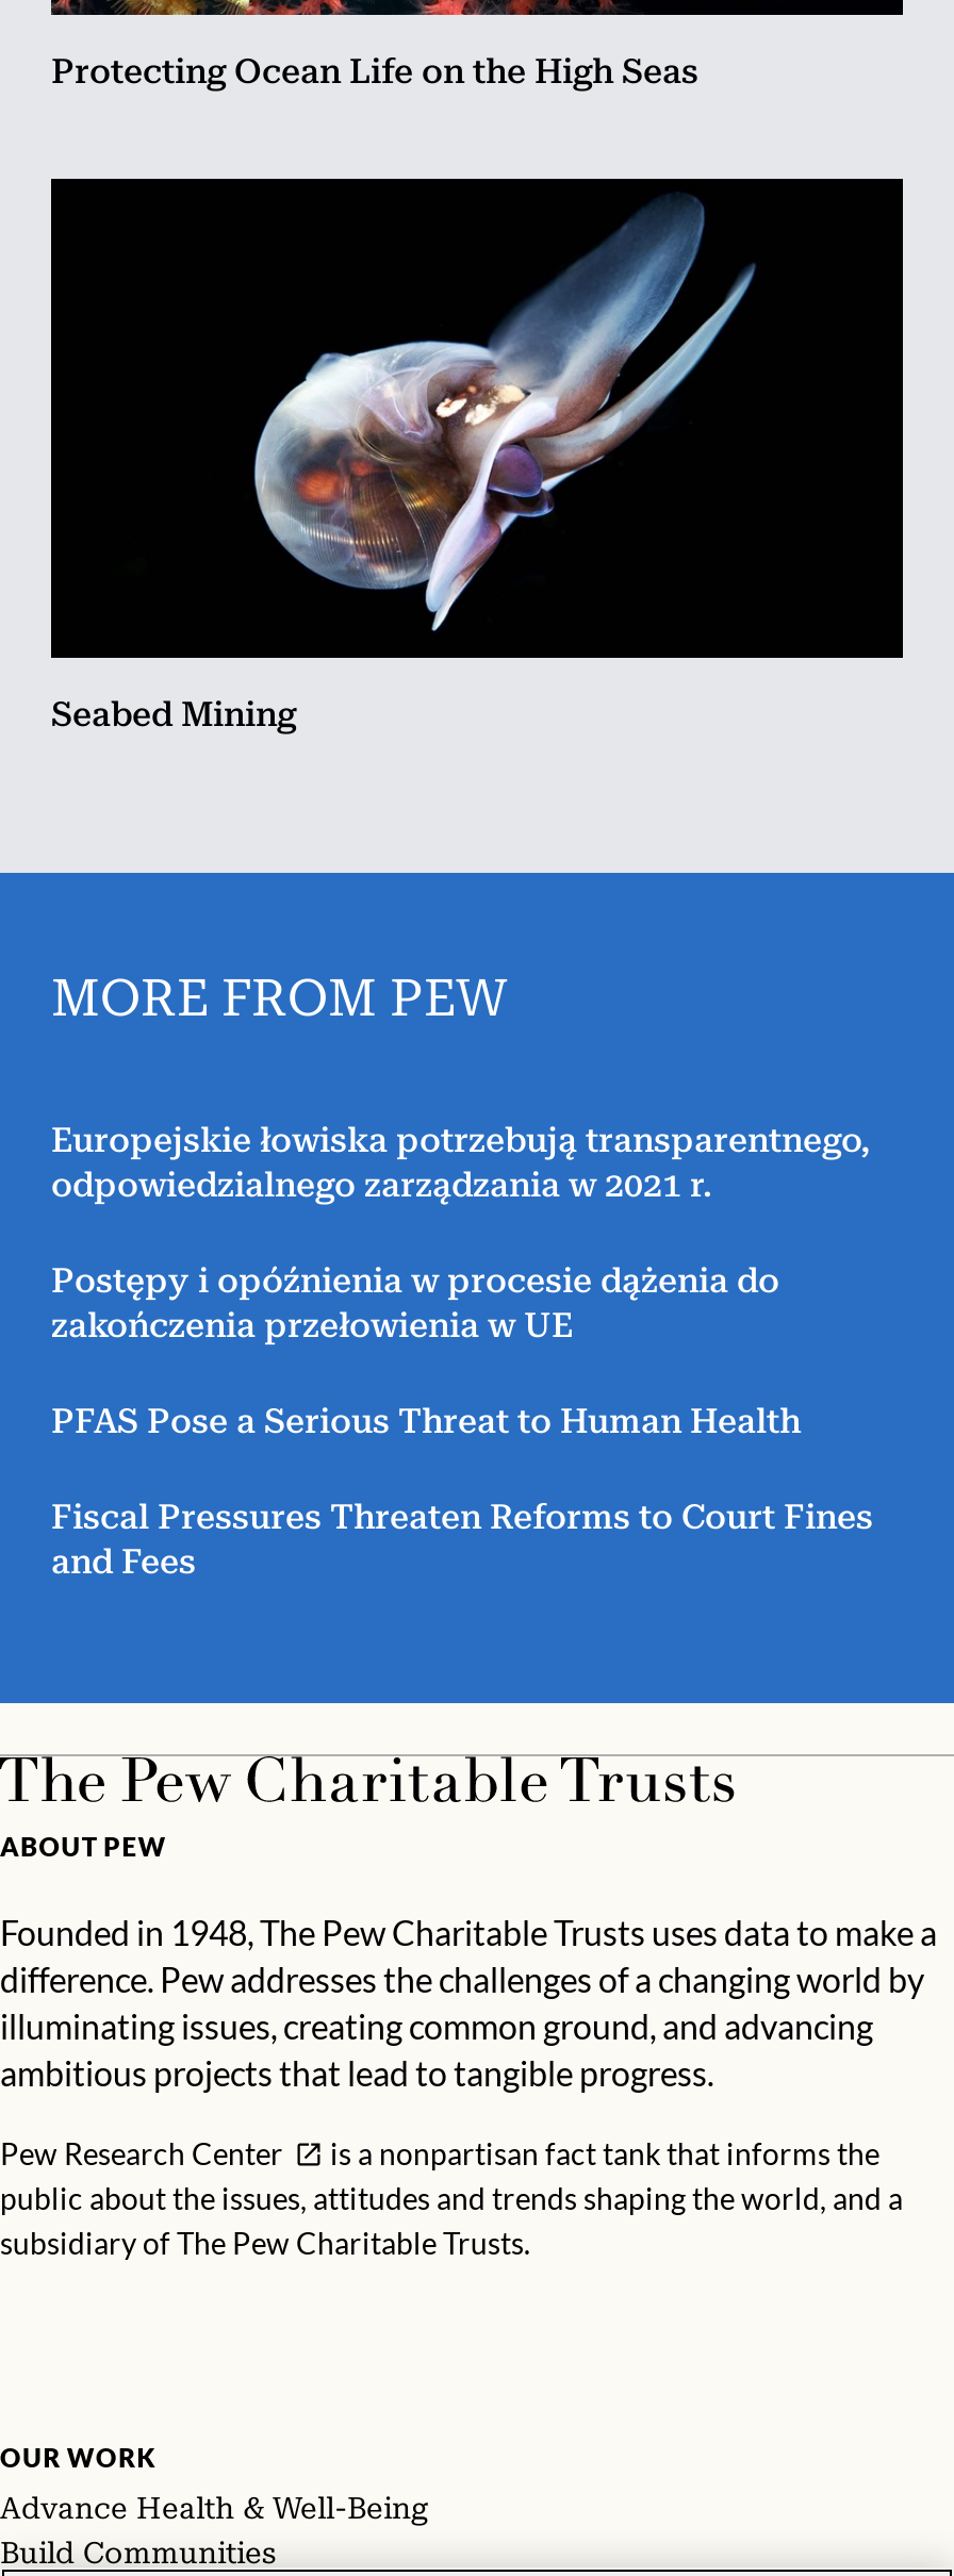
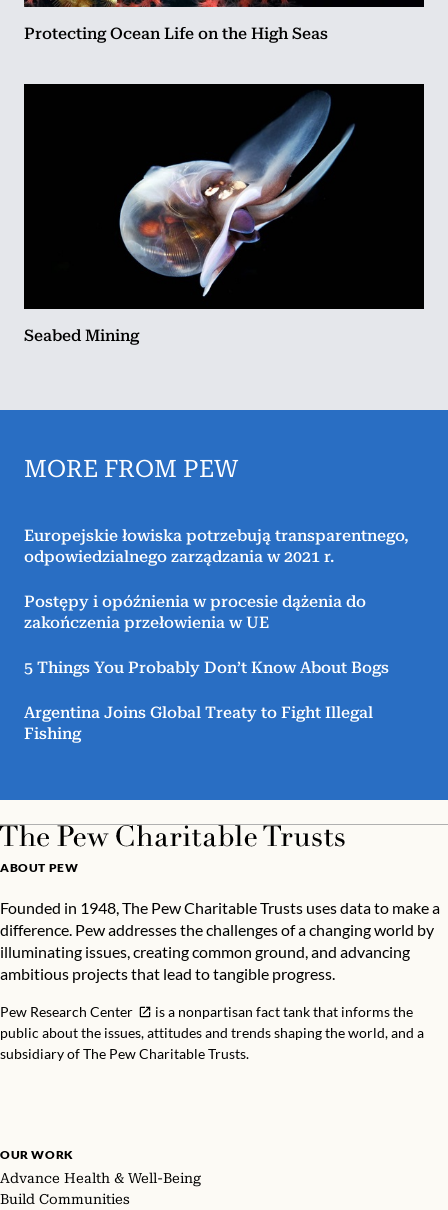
[51,1402,801,1442] PFAS Pose a Serious Threat to Human Health -> [24,658,389,677] 5 Things You Probably Don’t Know About Bogs
[51,1497,873,1583] Fiscal Pressures Threaten Reforms to Court Fines | and Fees -> [24,703,373,743] Argentina Joins Global Treaty to Fight Illegal | Fishing

